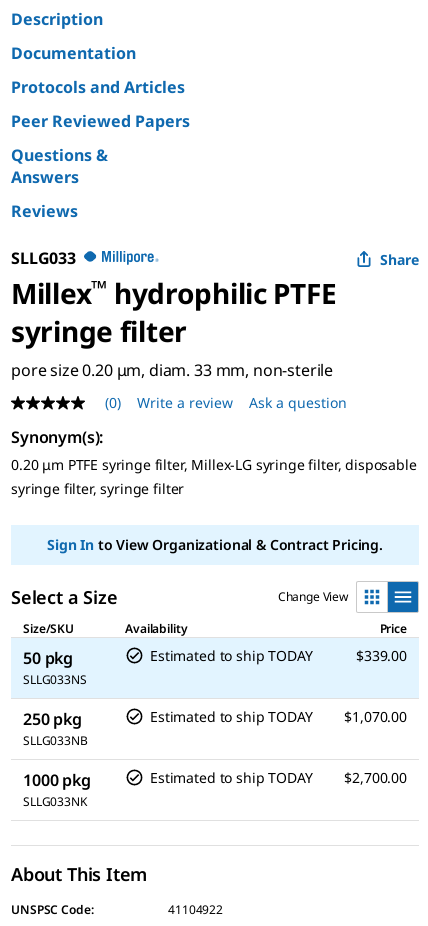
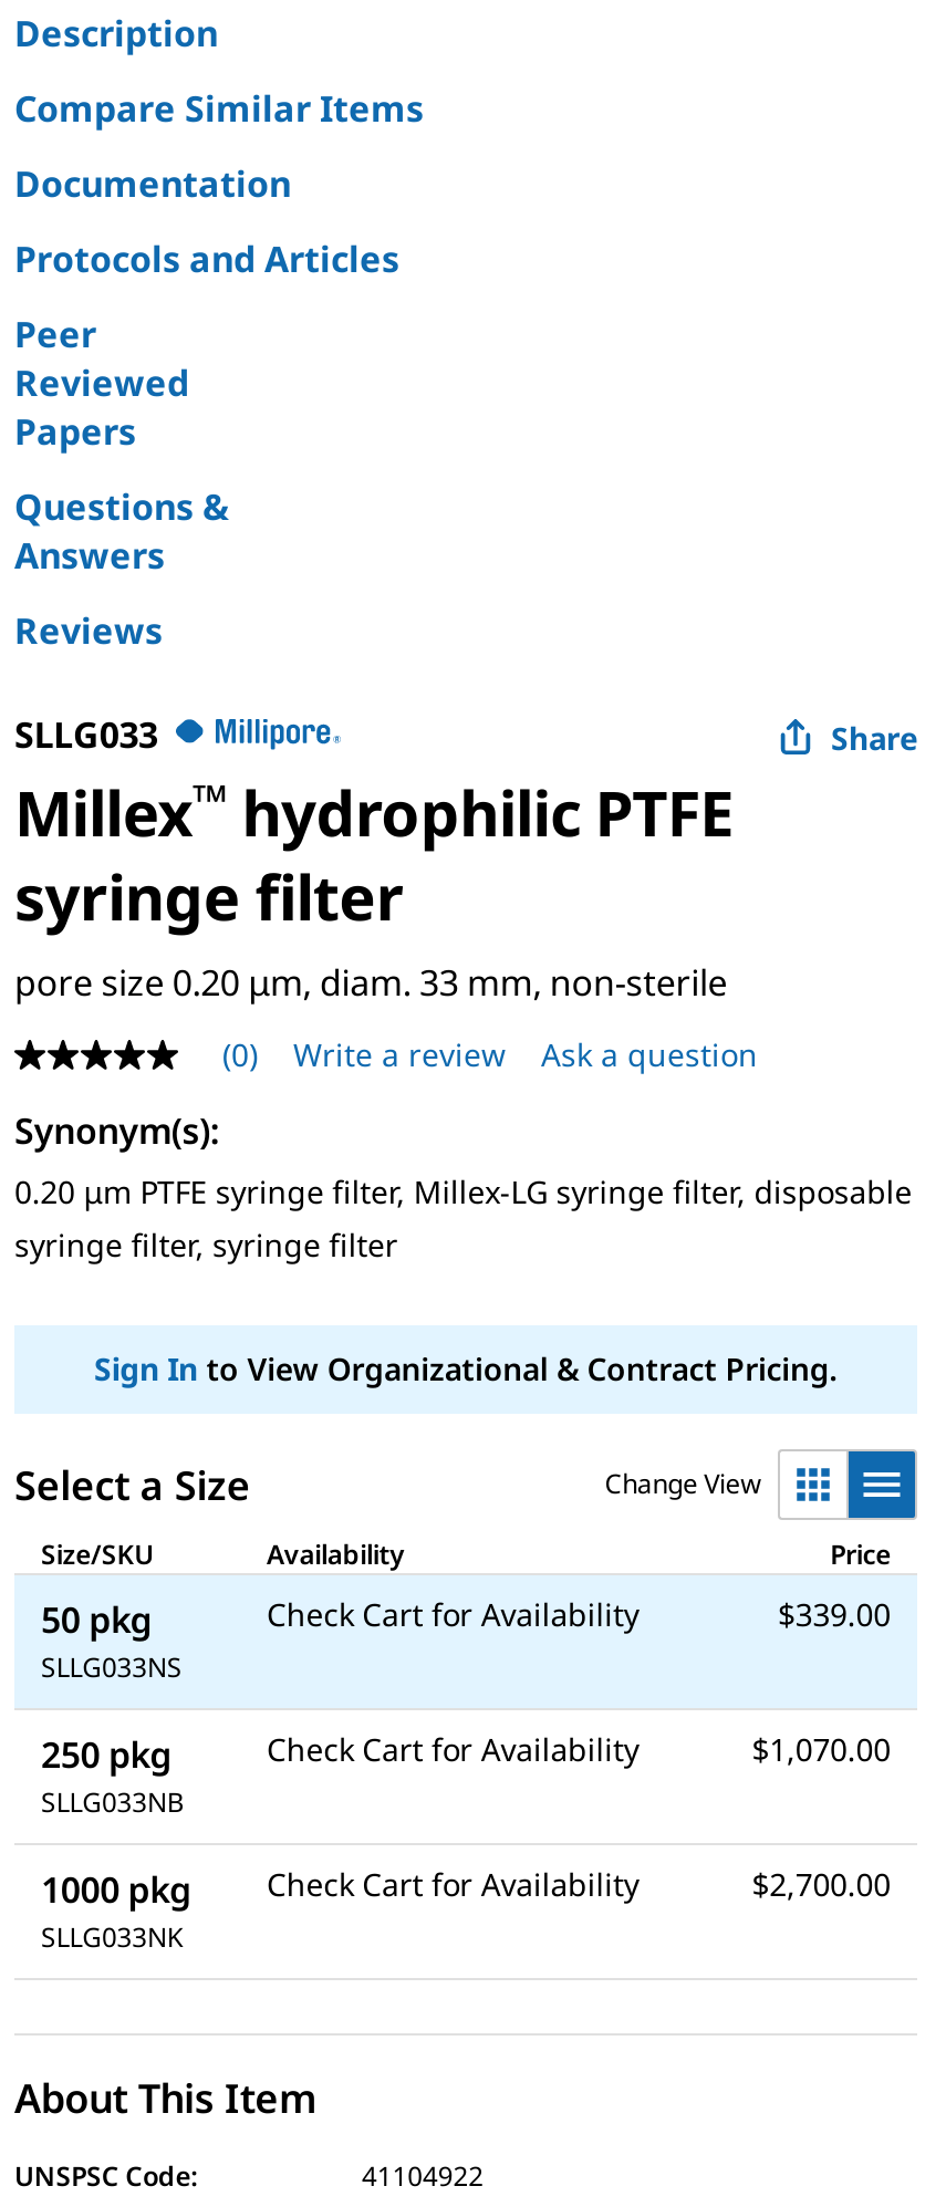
none -> [14,85,424,133] Compare Similar Items
[150,646,313,665] Estimated to ship TODAY -> [267,1594,639,1636] Check Cart for Availability
[150,707,313,726] Estimated to ship TODAY -> [267,1729,639,1771] Check Cart for Availability
[150,768,313,787] Estimated to ship TODAY -> [267,1864,639,1906] Check Cart for Availability

